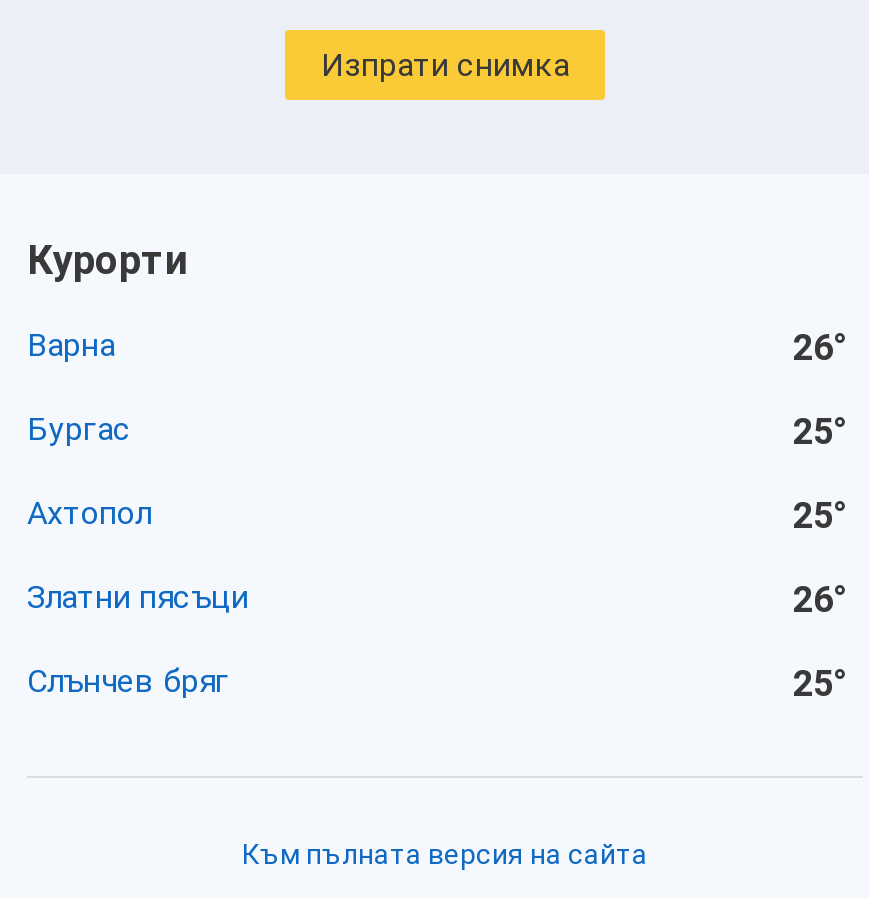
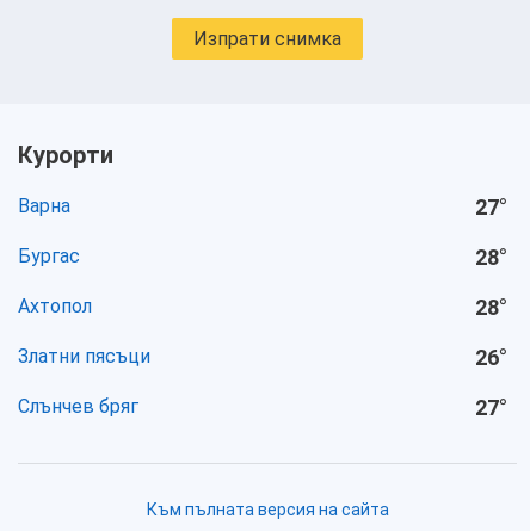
[793,326,847,368] 26° -> [475,195,507,220] 27°
[793,410,847,452] 25° -> [475,245,507,270] 28°
[793,494,847,536] 25° -> [475,295,507,320] 28°
[793,662,847,704] 25° -> [475,395,507,420] 27°

